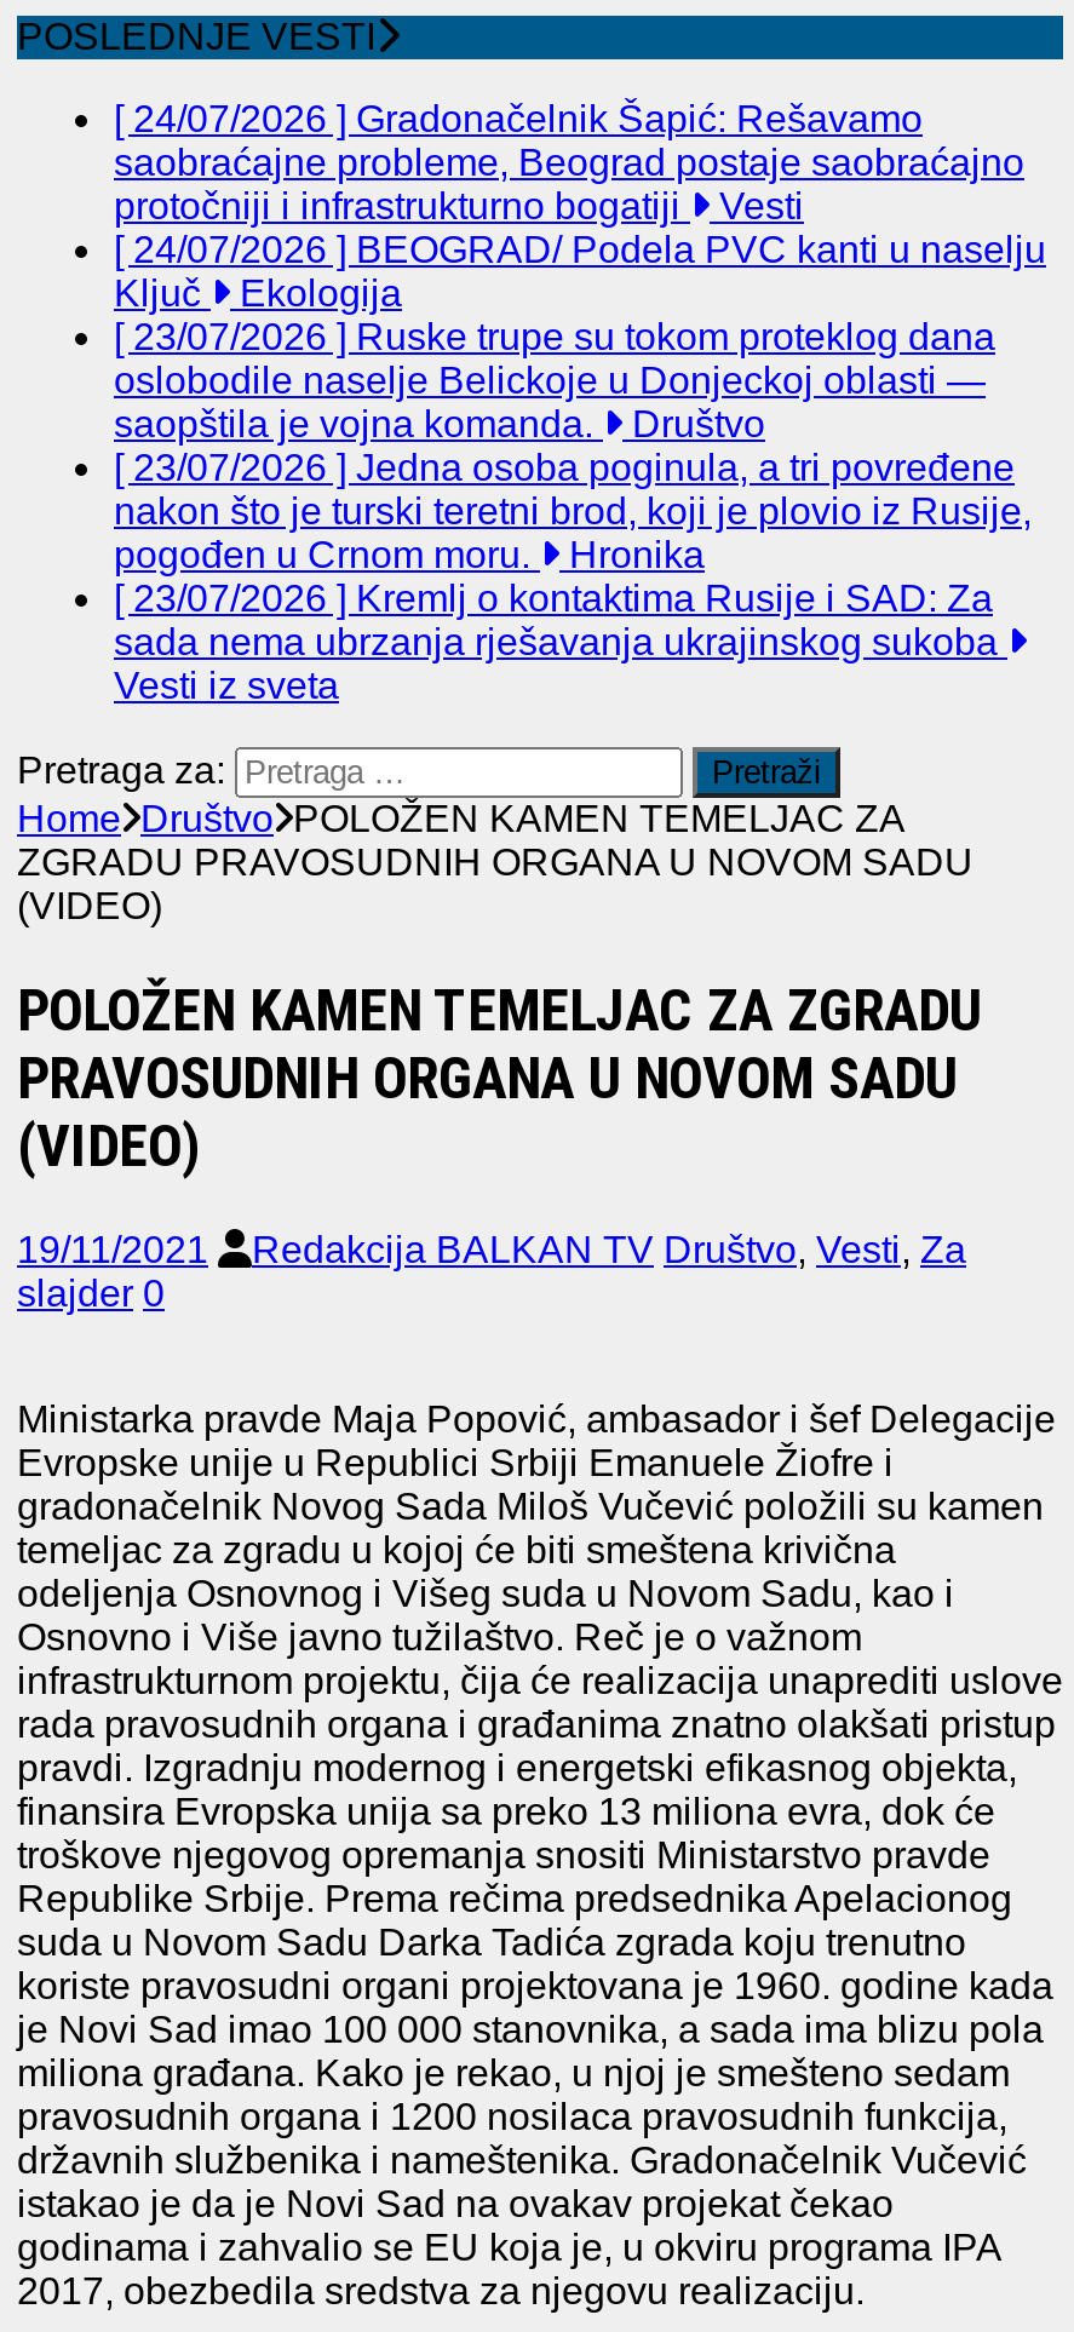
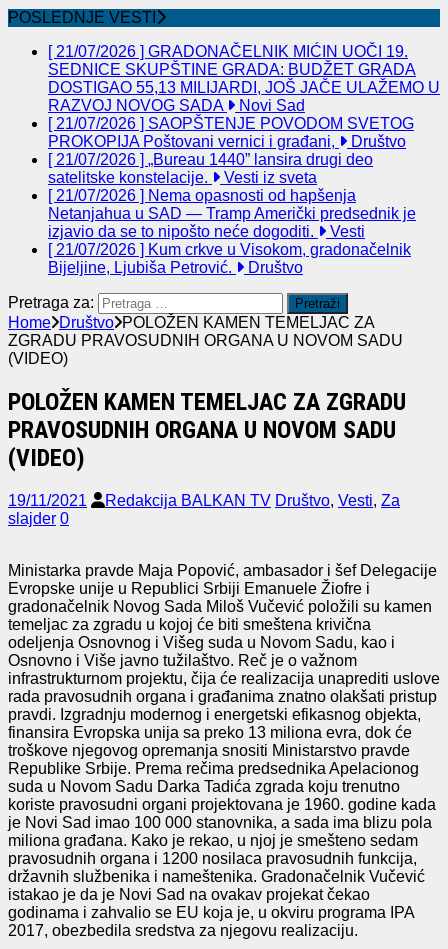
[114,98,1046,706] [ 24/07/2026 ] Gradonačelnik Šapić: Rešavamo | saobraćajne probleme, Beograd postaje saobraćajno | protočniji i infrastrukturno bogatiji Vesti | [ 24/07/2026 ] BEOGRAD/ Podela PVC kanti u naselju | Ključ Ekologija | [ 23/07/2026 ]Ruske trupe su tokom proteklog dana | oslobodile naselje Belickoje u Donjeckoj oblasti — | saopštila je vojna komanda. Društvo | [ 23/07/2026 ] Jedna osoba poginula, a tri povređene | nakon što je turski teretni brod, koji je plovio iz Rusije, | pogođen u Crnom moru. Hronika | [ 23/07/2026 ] Kremlj o kontaktima Rusije i SAD: Za | sada nema ubrzanja rješavanja ukrajinskog sukoba | Vesti iz sveta -> [48,43,440,276] [ 21/07/2026 ] GRADONAČELNIK MIĆIN UOČI 19. | SEDNICE SKUPŠTINE GRADA: BUDŽET GRADA | DOSTIGAO 55,13 MILIJARDI, JOŠ JAČE ULAŽEMO U | RAZVOJ NOVOG SADA Novi Sad | [ 21/07/2026 ] SAOPŠTENJE POVODOM SVETOG | PROKOPIJA Poštovani vernici i građani, Društvo | [ 21/07/2026 ] „Bureau 1440” lansira drugi deo | satelitske konstelacije. Vesti iz sveta | [ 21/07/2026 ] Nema opasnosti od hapšenja | Netanjahua u SAD — Tramp Američki predsednik je | izjavio da se to nipošto neće dogoditi. Vesti | [ 21/07/2026 ] Kum crkve u Visokom, gradonačelnik | Bijeljine, Ljubiša Petrović. Društvo

